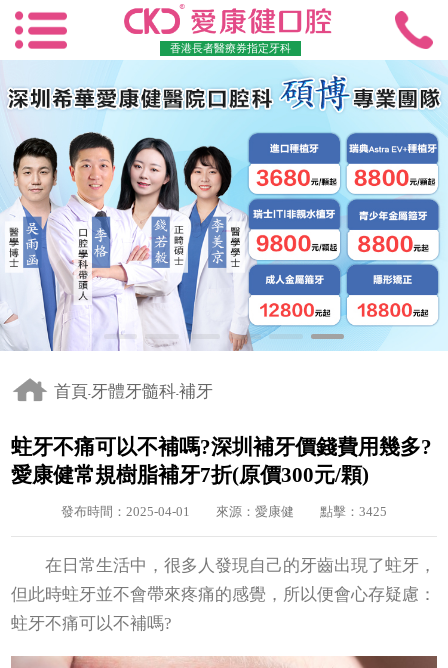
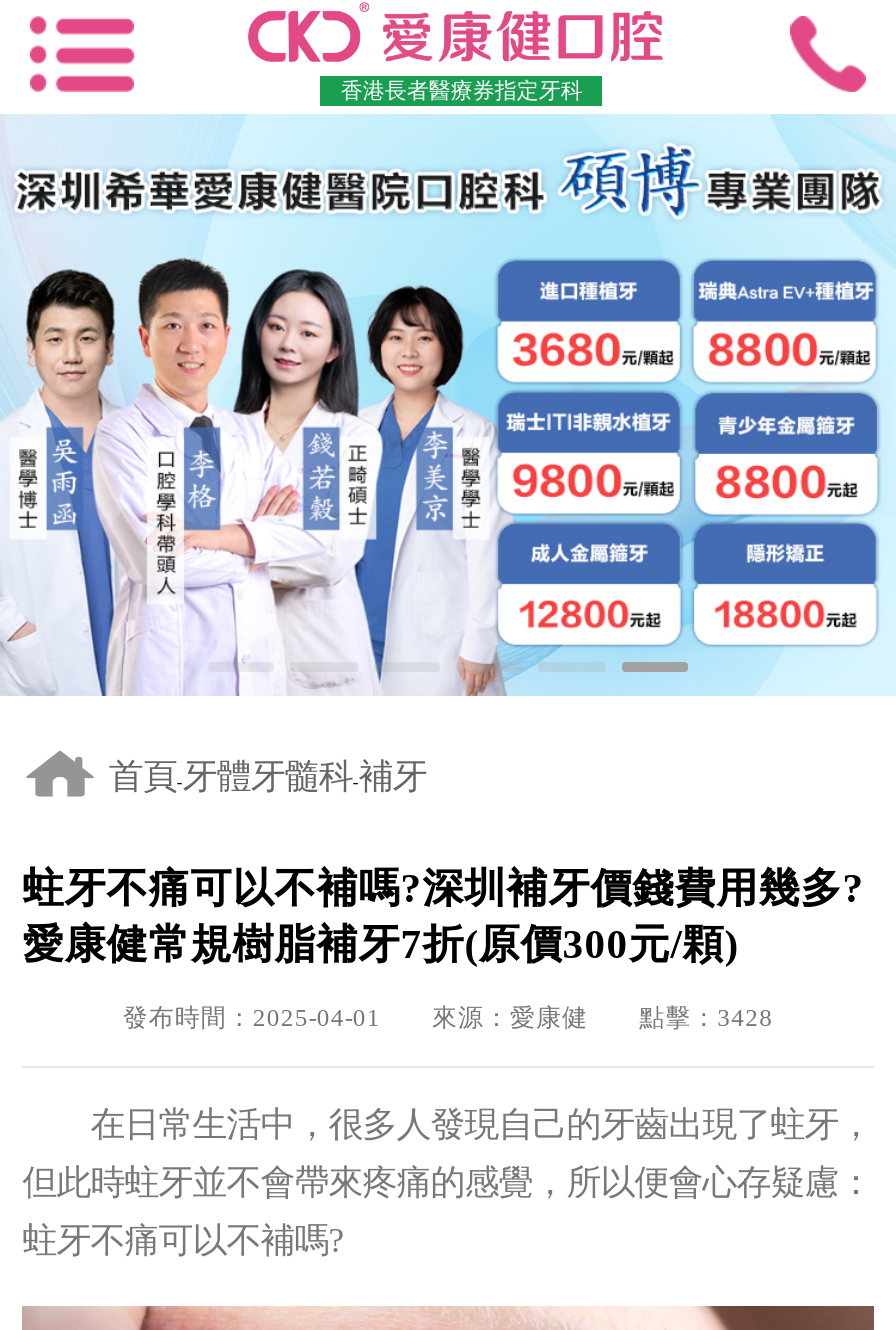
[61,505,387,519] 發布時間：2025-04-01 來源：愛康健 點擊：3425 -> [123,1004,773,1032] 發布時間：2025-04-01 來源：愛康健 點擊：3428

